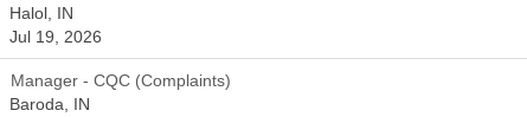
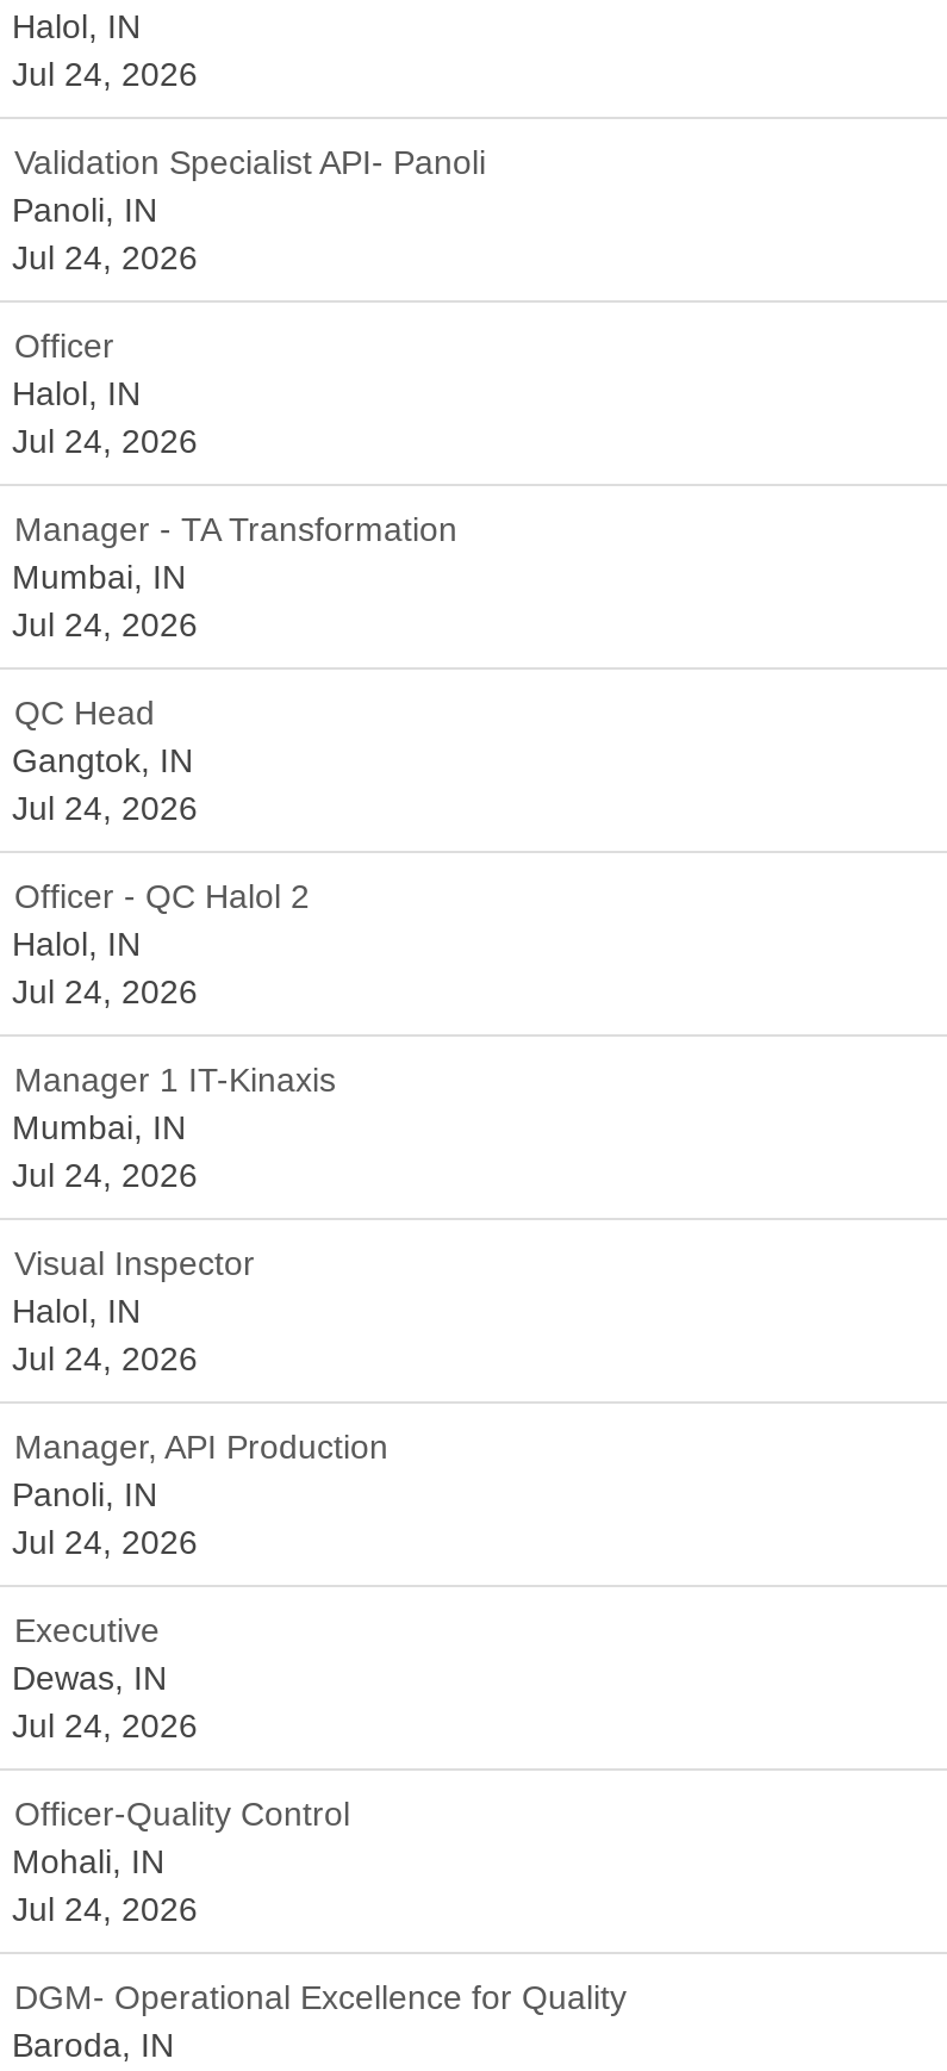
[9,27,231,90] Jul 19, 2026 | Manager - CQC (Complaints) -> [12,55,627,2016] Jul 24, 2026 | Validation Specialist API- Panoli | Panoli, IN | Jul 24, 2026 | Officer | Halol, IN | Jul 24, 2026 | Manager - TA Transformation | Mumbai, IN | Jul 24, 2026 | QC Head | Gangtok, IN | Jul 24, 2026 | Officer - QC Halol 2 | Halol, IN | Jul 24, 2026 | Manager 1 IT-Kinaxis | Mumbai, IN | Jul 24, 2026 | Visual Inspector | Halol, IN | Jul 24, 2026 | Manager, API Production | Panoli, IN | Jul 24, 2026 | Executive | Dewas, IN | Jul 24, 2026 | Officer-Quality Control | Mohali, IN | Jul 24, 2026 | DGM- Operational Excellence for Quality

